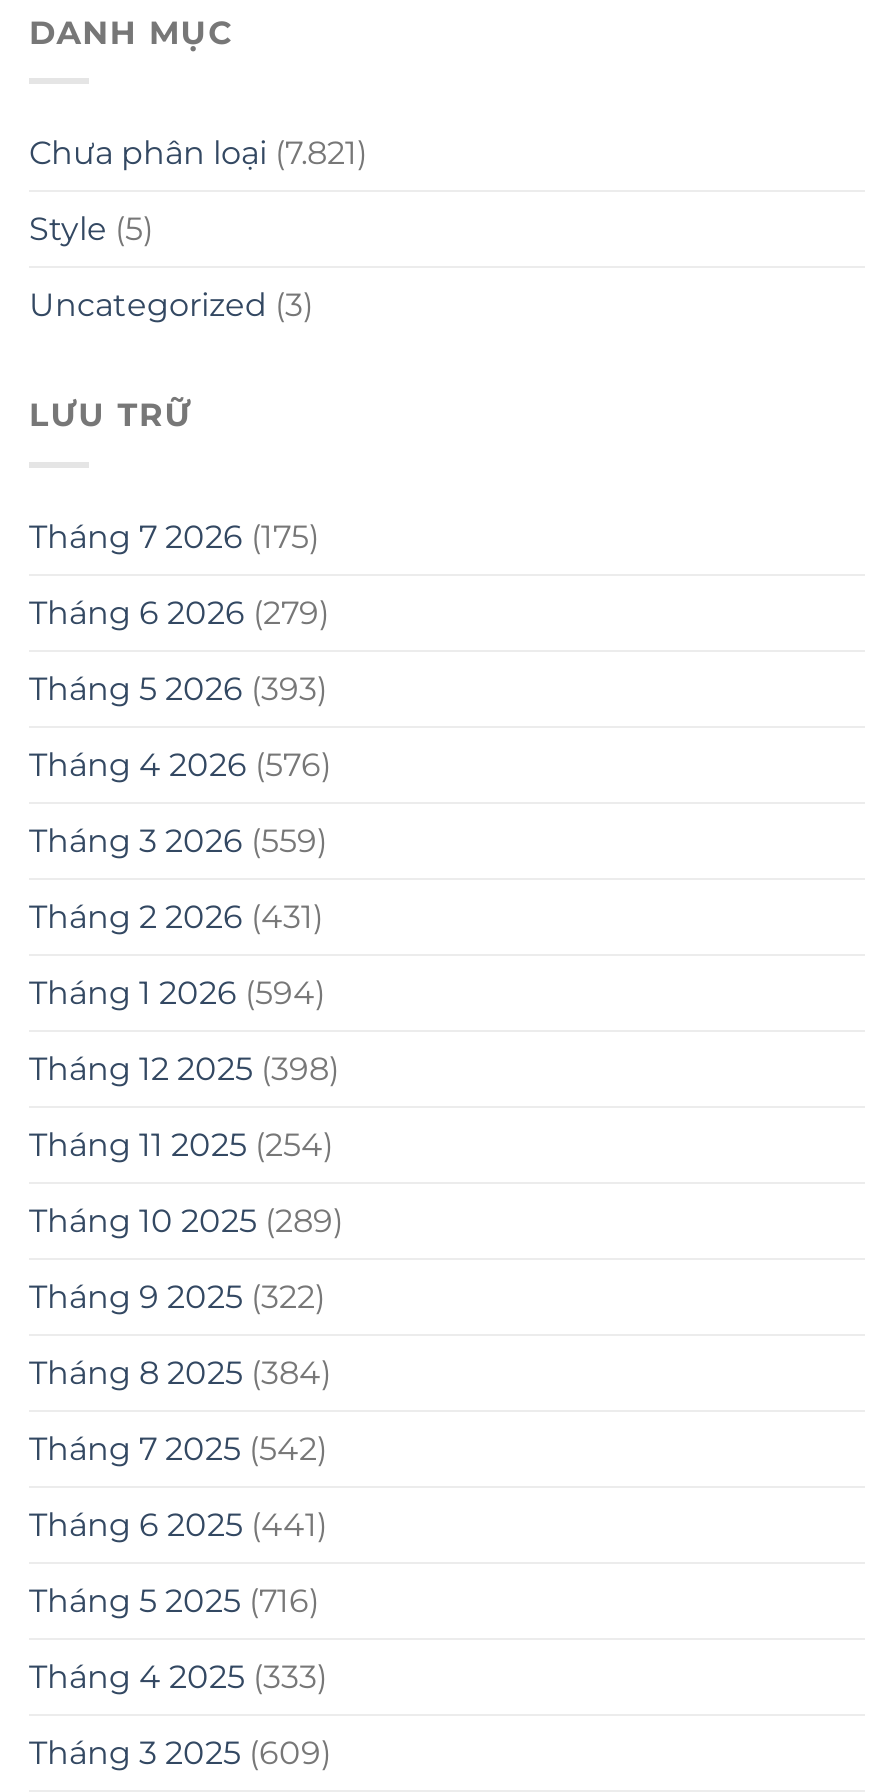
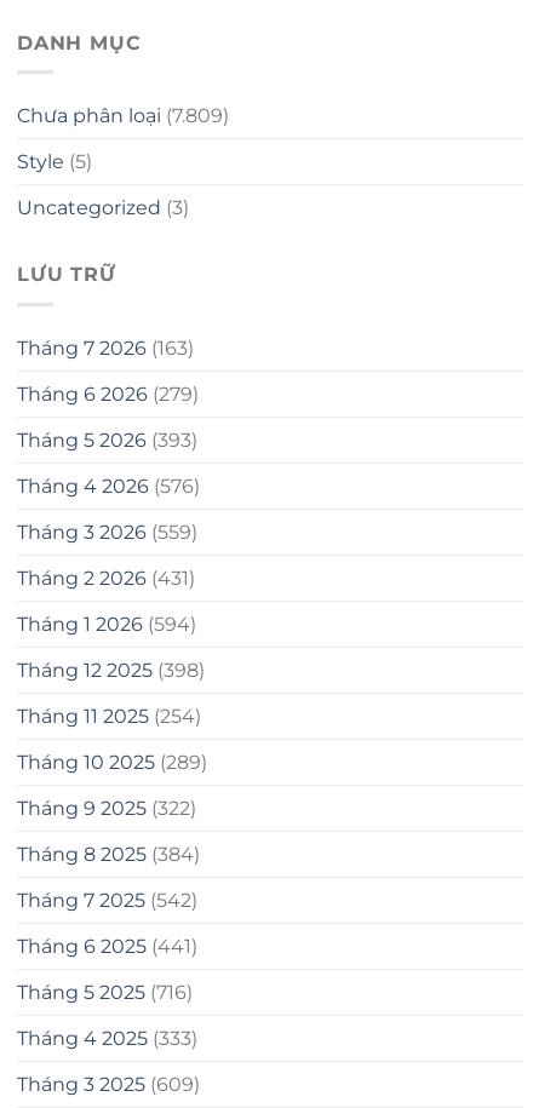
[29,134,367,172] Chưa phân loại (7.821) -> [17,104,229,127] Chưa phân loại (7.809)
[29,517,319,555] Tháng 7 2026 (175) -> [17,336,194,359] Tháng 7 2026 (163)

